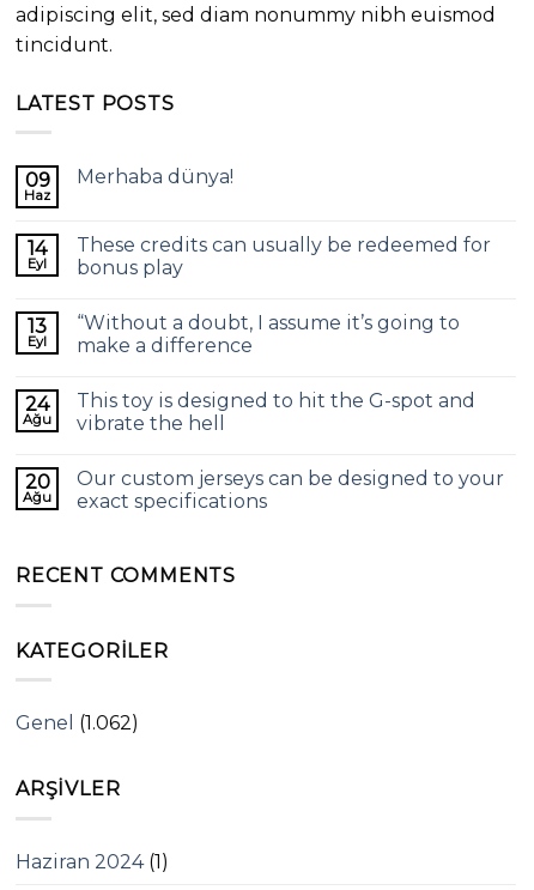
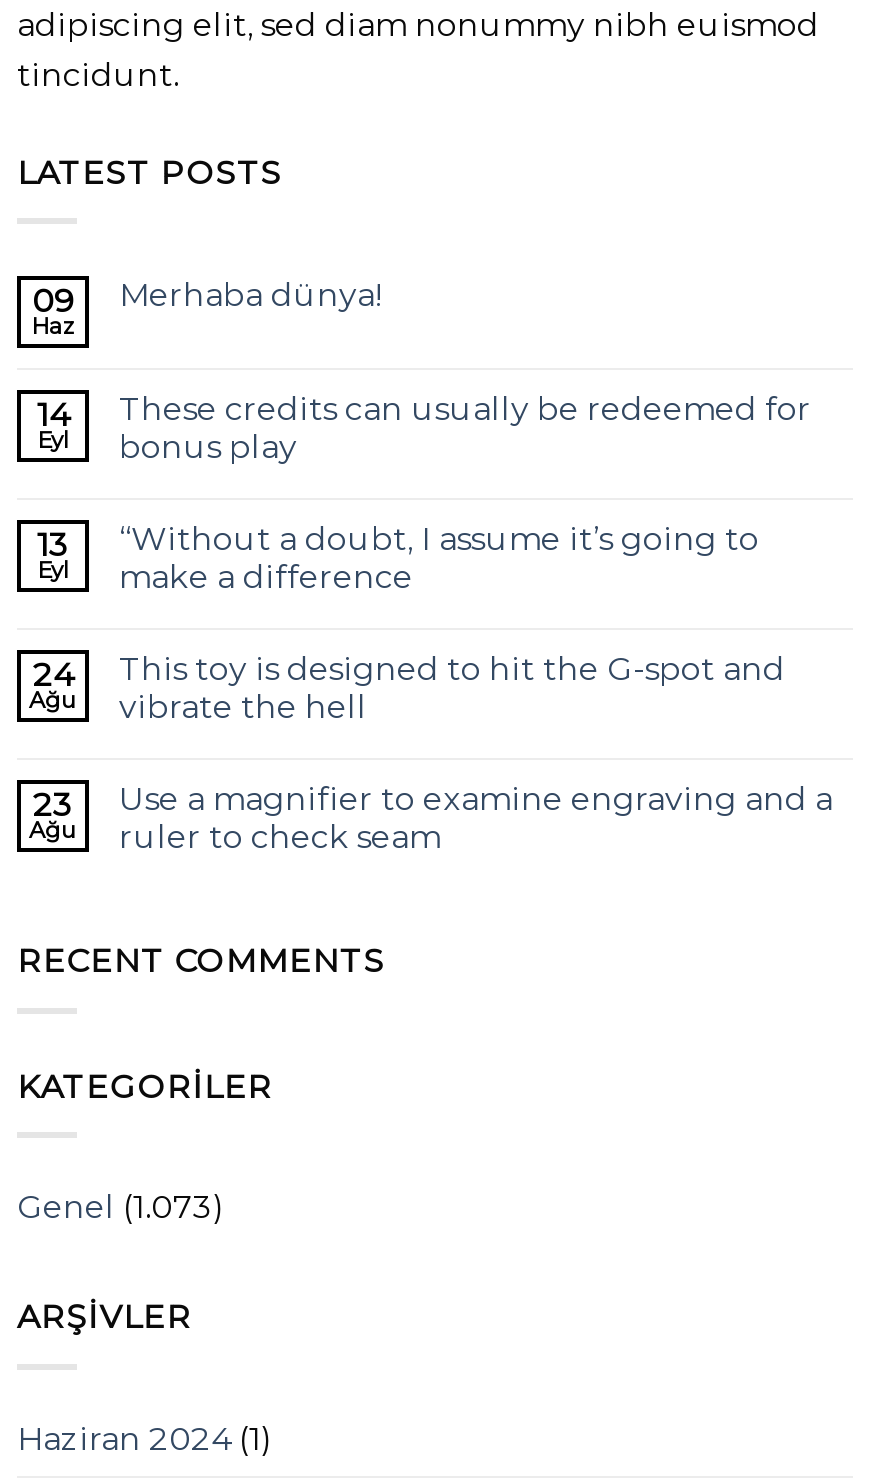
[25,471,50,494] 20 -> [33,787,73,825] 23
[77,468,504,513] Our custom jerseys can be designed to your | exact specifications -> [119,781,833,857] Use a magnifier to examine engraving and a | ruler to check seam
[16,712,139,735] Genel (1.062) -> [17,1189,225,1227] Genel (1.073)

